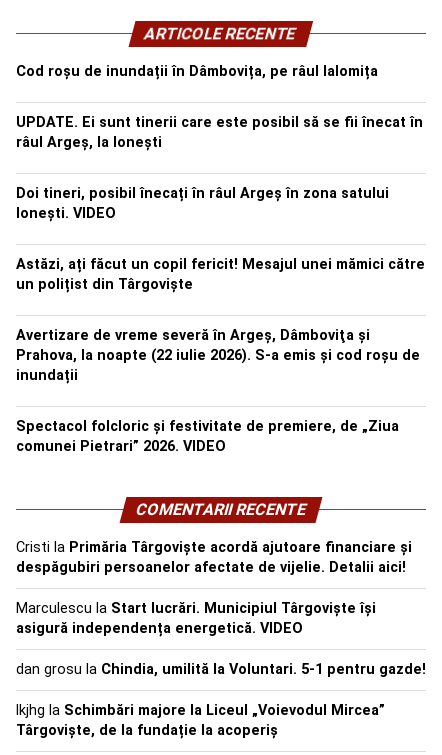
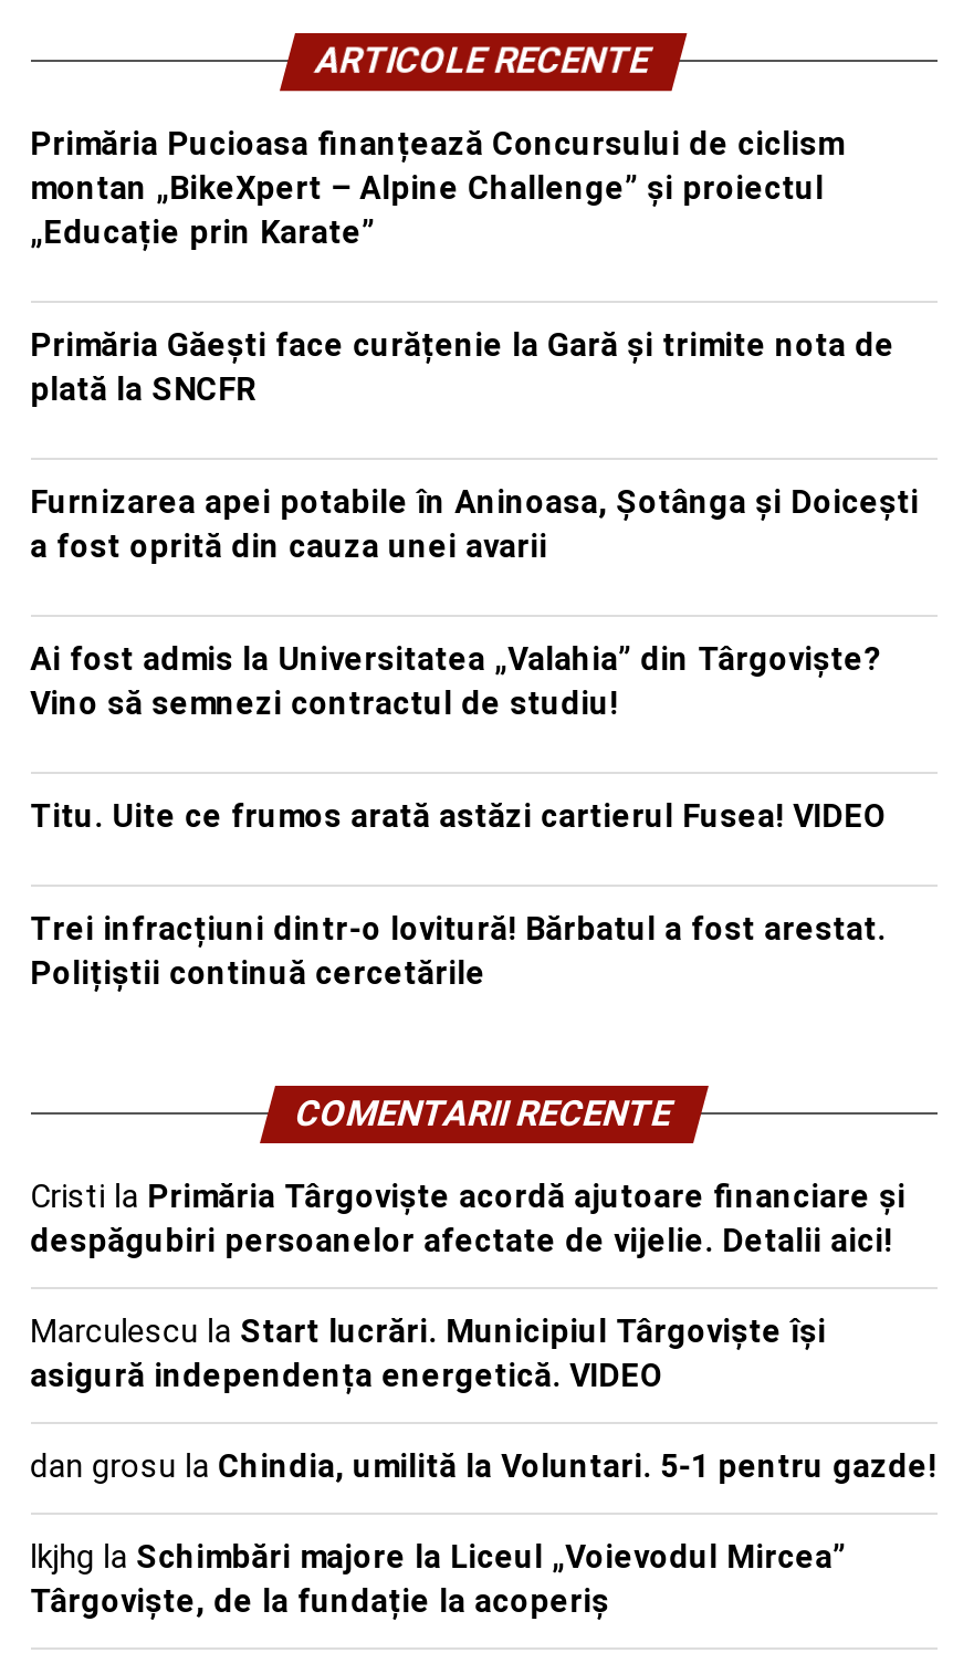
[16,63,378,80] Cod roșu de inundații în Dâmbovița, pe râul Ialomița -> [30,125,844,251] Primăria Pucioasa finanțează Concursului de ciclism | montan „BikeXpert – Alpine Challenge” și proiectul | „Educație prin Karate”
[16,114,423,151] UPDATE. Ei sunt tinerii care este posibil să se fii înecat în | râul Argeș, la Ionești -> [30,326,895,408] Primăria Găești face curățenie la Gară și trimite nota de | plată la SNCFR
[16,185,389,222] Doi tineri, posibil înecați în râul Argeș în zona satului | Ionești. VIDEO -> [30,483,919,565] Furnizarea apei potabile în Aninoasa, Șotânga și Doicești | a fost oprită din cauza unei avarii
[16,256,425,293] Astăzi, ați făcut un copil fericit! Mesajul unei mămici către | un polițist din Târgoviște -> [30,640,882,722] Ai fost admis la Universitatea „Valahia” din Târgoviște? | Vino să semnezi contractul de studiu!
[16,327,420,384] Avertizare de vreme severă în Argeș, Dâmboviţa și | Prahova, la noapte (22 iulie 2026). S-a emis și cod roșu de | inundații -> [30,797,888,835] Titu. Uite ce frumos arată astăzi cartierul Fusea! VIDEO
[16,418,399,455] Spectacol folcloric și festivitate de premiere, de „Ziua | comunei Pietrari” 2026. VIDEO -> [30,910,886,992] Trei infracțiuni dintr-o lovitură! Bărbatul a fost arestat. | Polițiștii continuă cercetările

